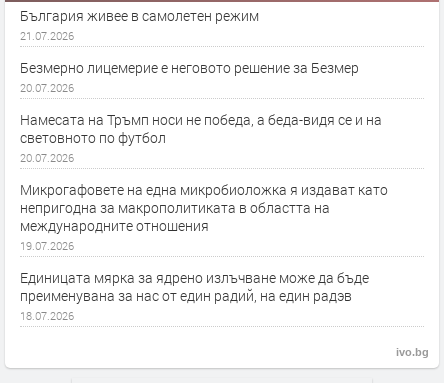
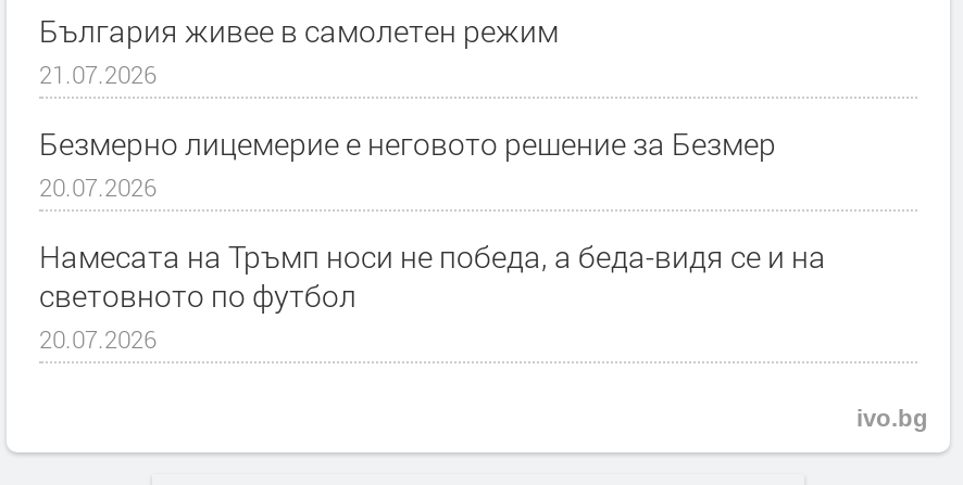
[20,180,388,323] Микрогафовете на една микробиоложка я издават като | непригодна за макрополитиката в областта на | международните отношения | 19.07.2026 | Единицата мярка за ядрено излъчване може да бъде | преименувана за нас от един радий, на един радэв | 18.07.2026 -> none

